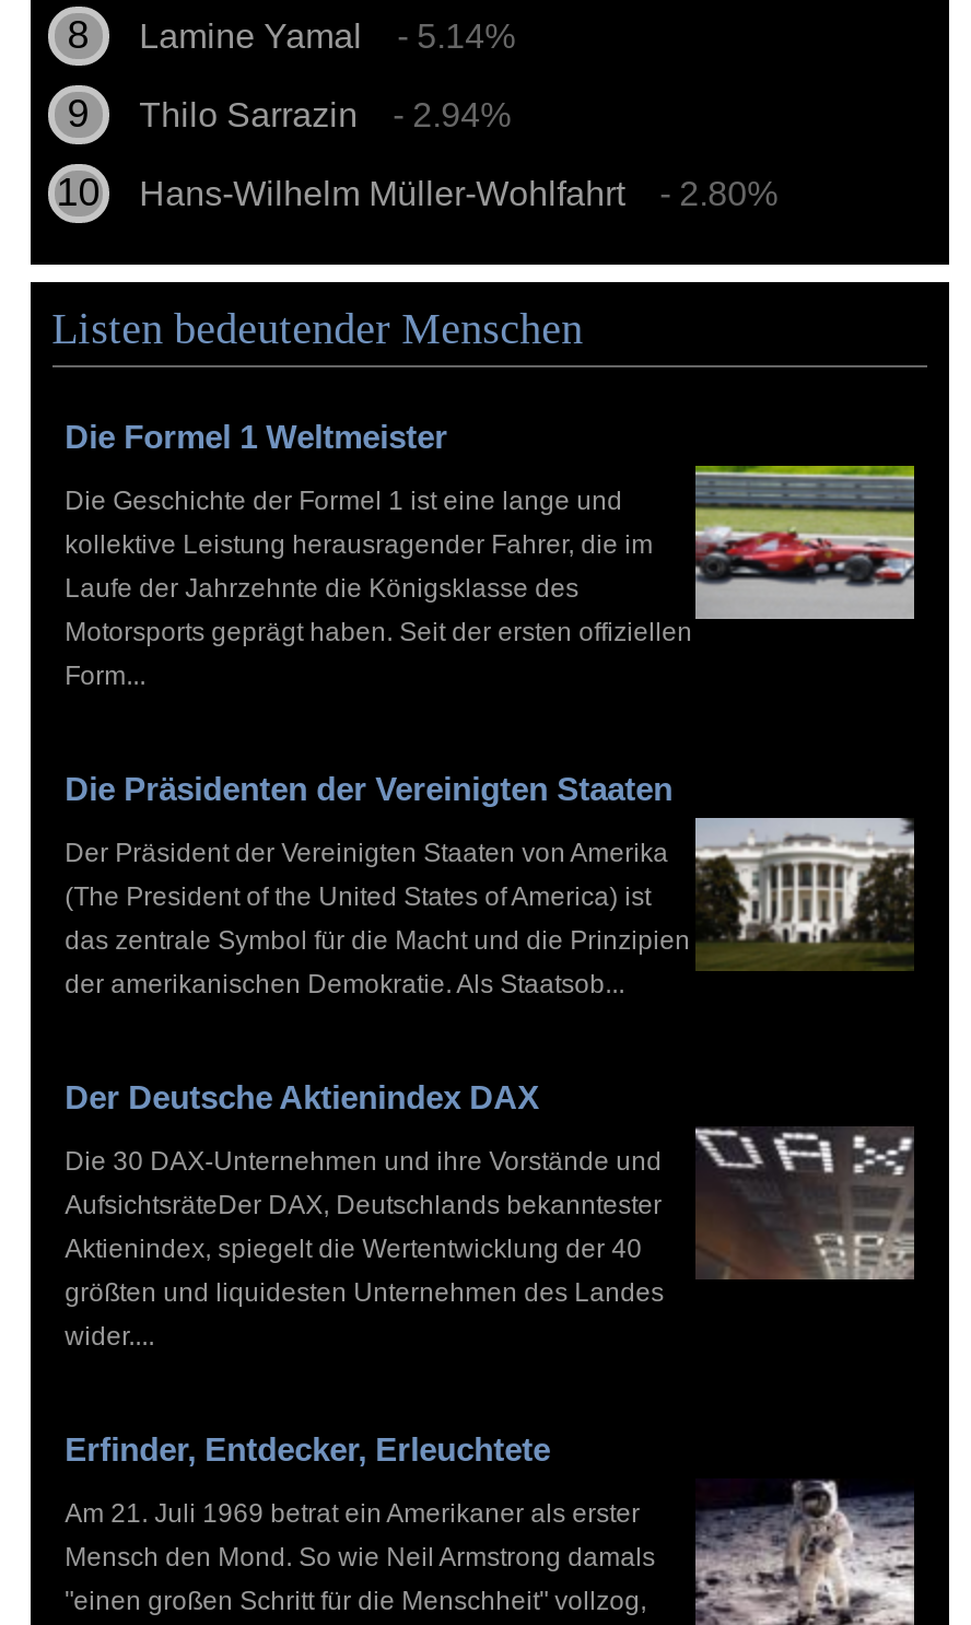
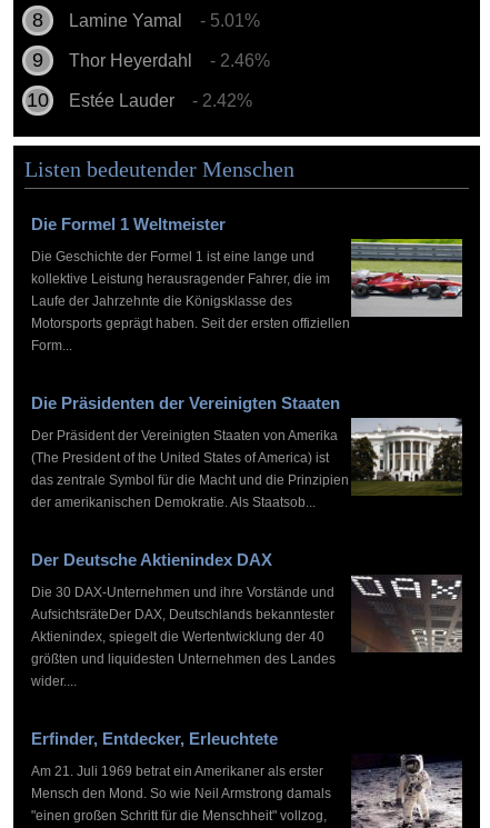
[139,17,515,54] Lamine Yamal - 5.14% -> [68,11,260,30] Lamine Yamal - 5.01%
[139,96,511,133] Thilo Sarrazin | - 2.94% -> [68,51,270,70] Thor Heyerdahl | - 2.46%
[139,175,778,212] Hans-Wilhelm Müller-Wohlfahrt | - 2.80% -> [68,91,252,110] Estée Lauder | - 2.42%

